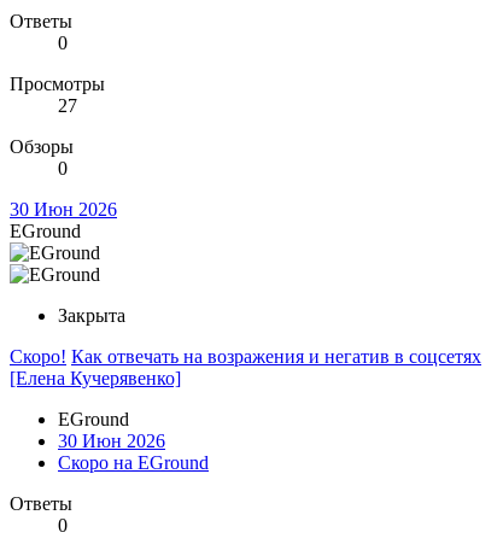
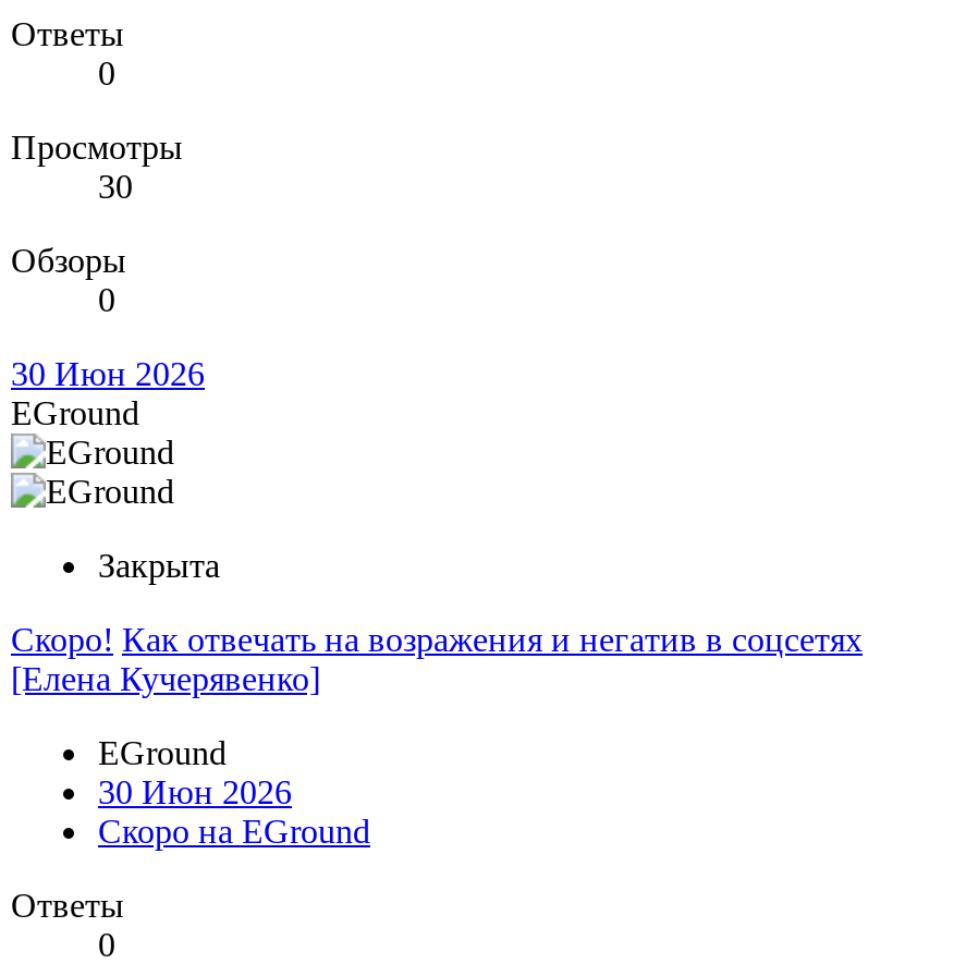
[58,95,77,116] 27 -> [98,168,133,205] 30

